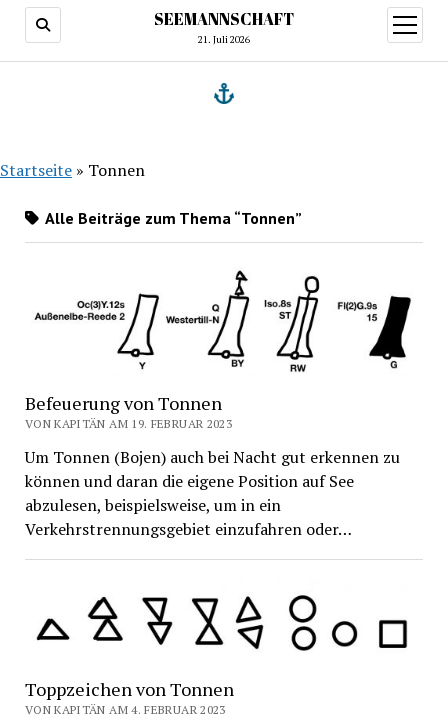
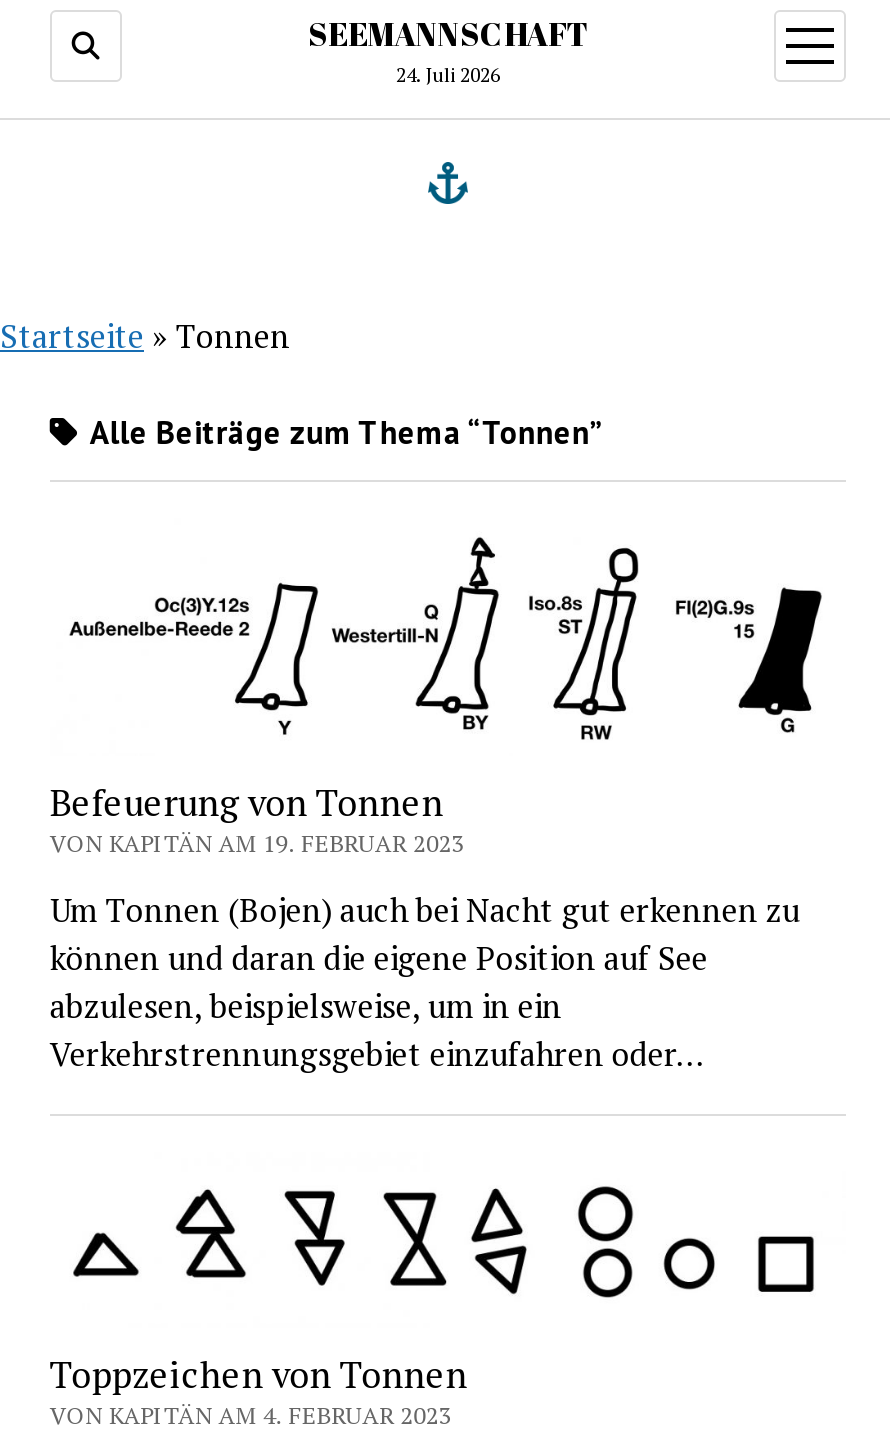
[198,33,250,46] 21. Juli 2026 -> [396,62,500,88] 24. Juli 2026

